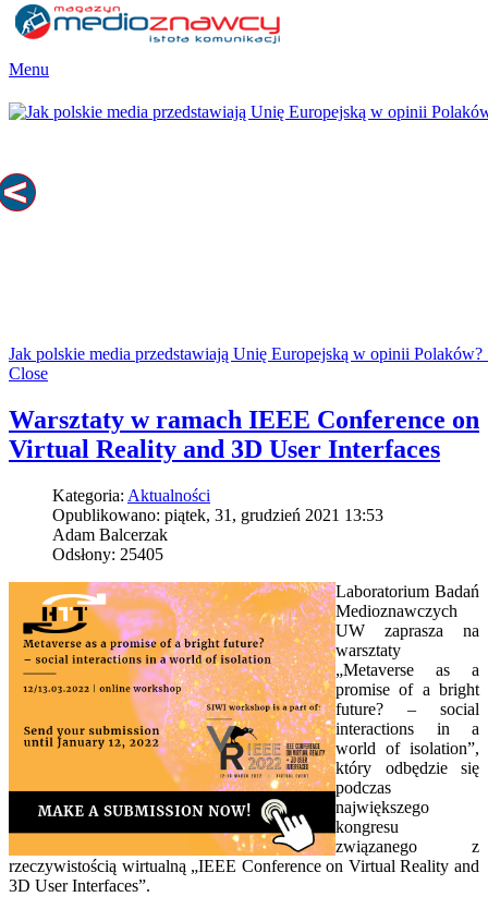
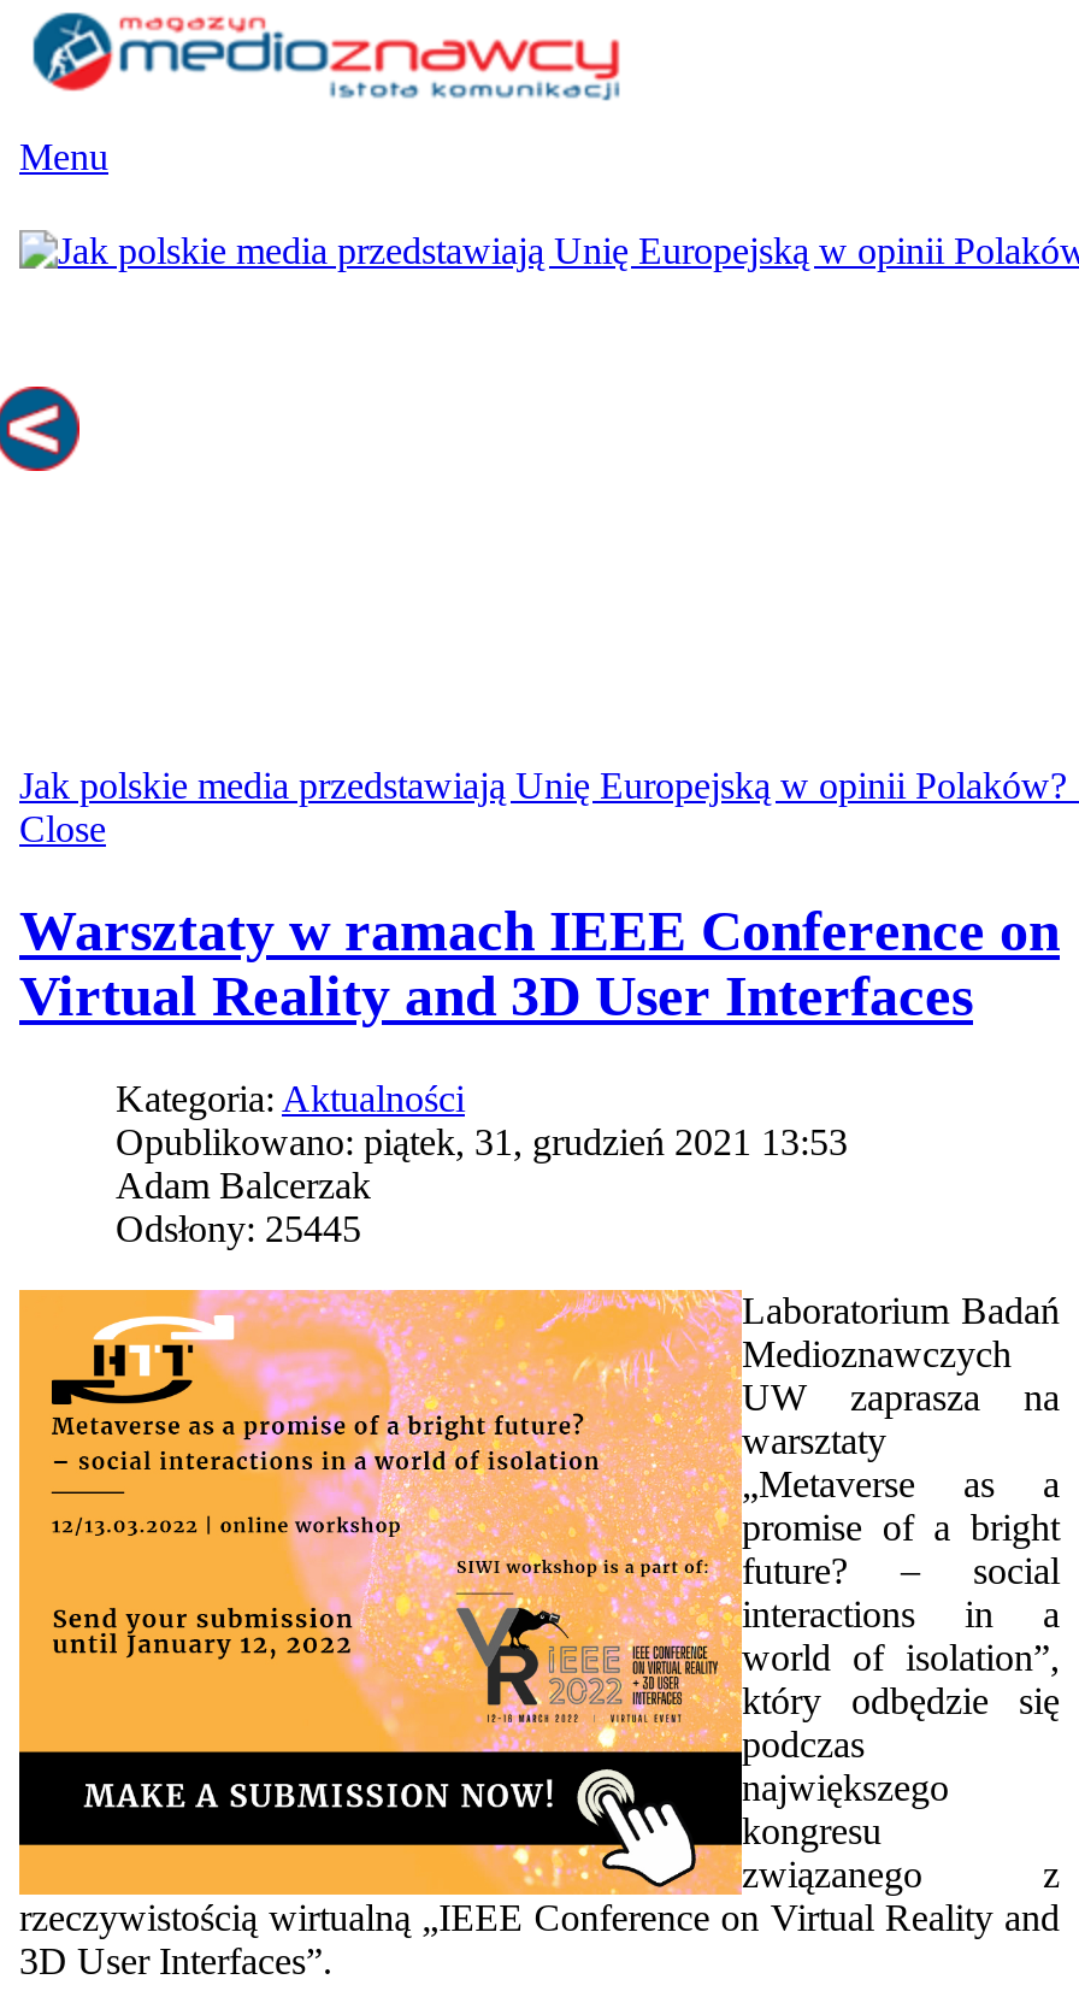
[52,545,163,564] Odsłony: 25405 -> [116,1209,361,1250] Odsłony: 25445

